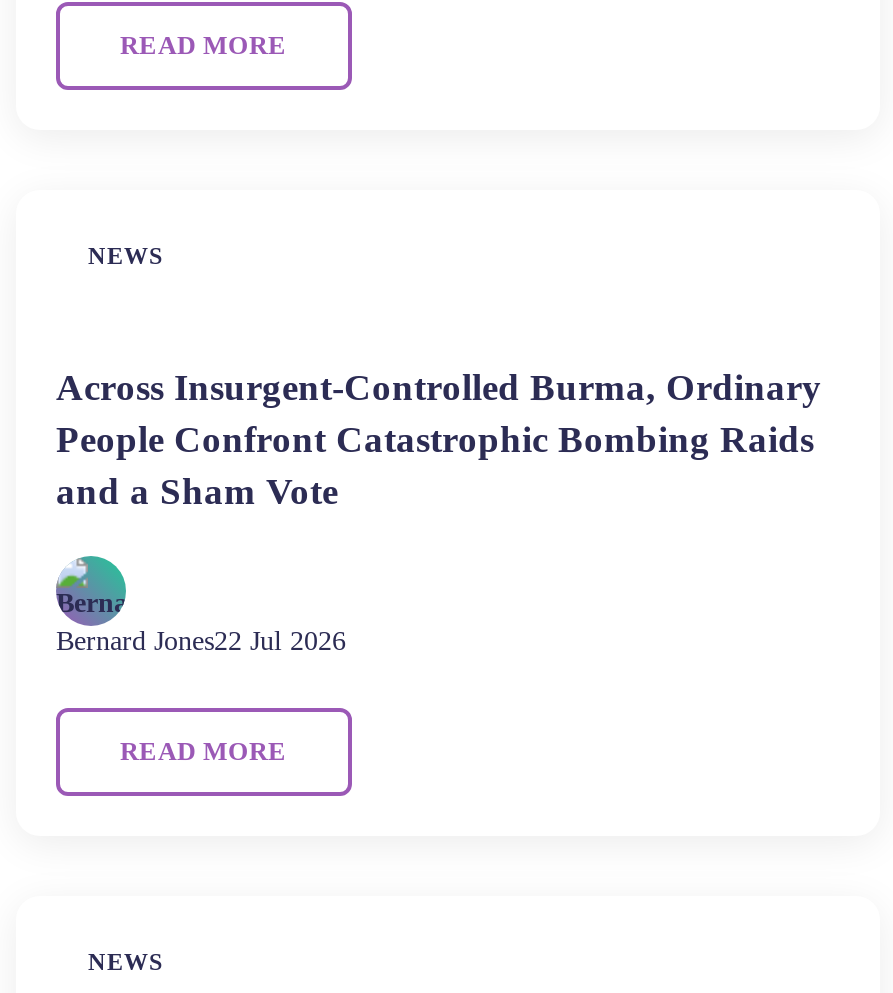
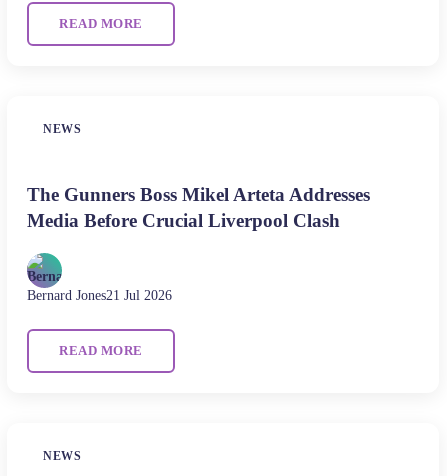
[56,366,822,512] Across Insurgent-Controlled Burma, Ordinary | People Confront Catastrophic Bombing Raids | and a Sham Vote -> [27,184,370,231] The Gunners Boss Mikel Arteta Addresses | Media Before Crucial Liverpool Clash
[56,626,346,656] Bernard Jones22 Jul 2026 -> [27,288,172,303] Bernard Jones21 Jul 2026

